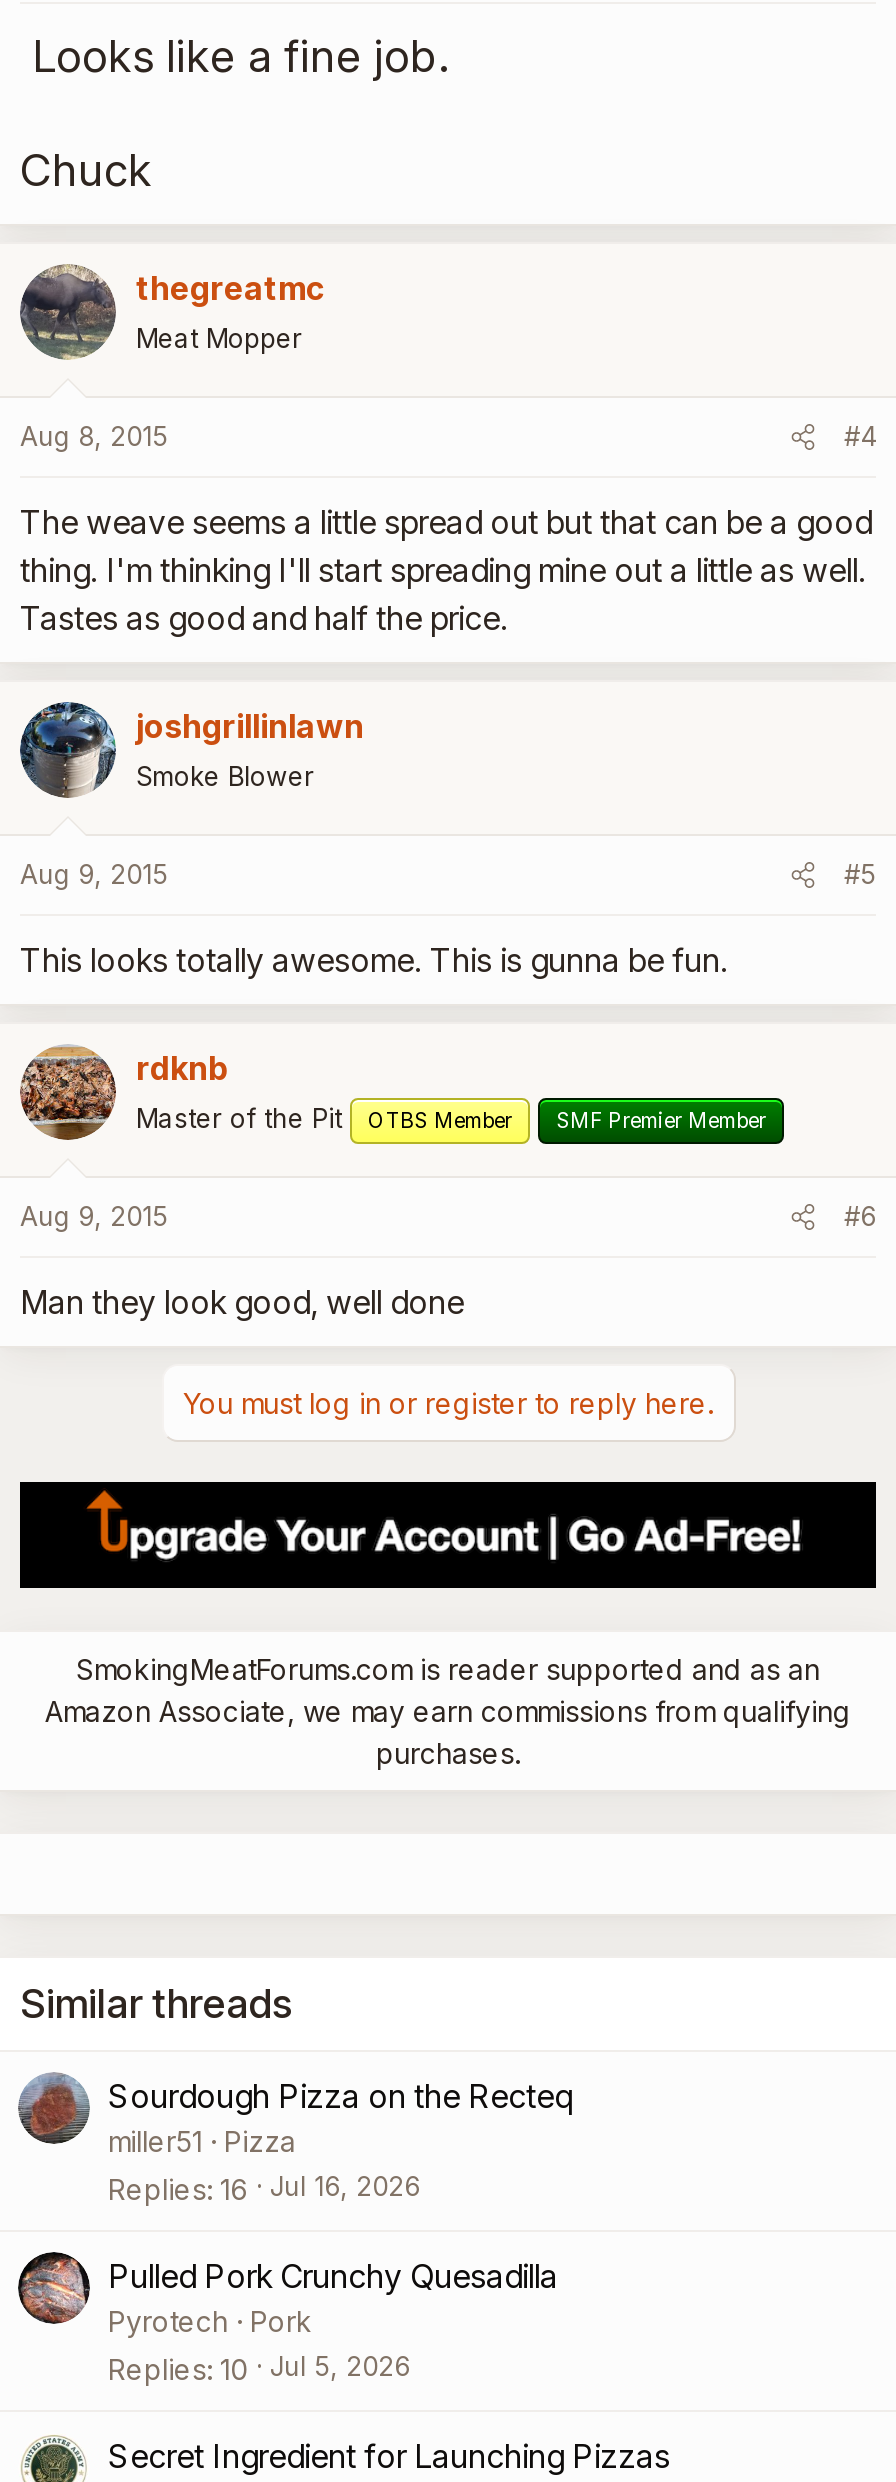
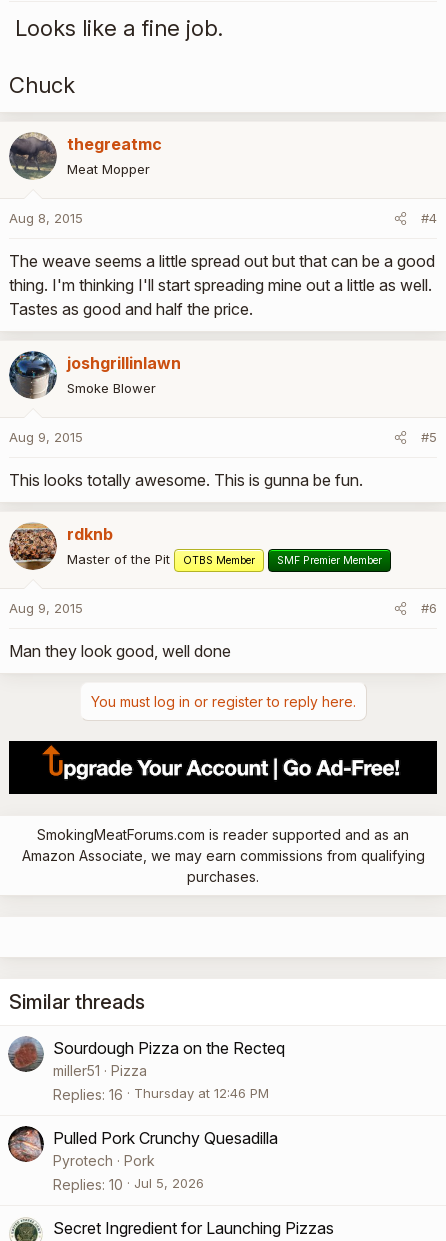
[270,2170,420,2202] Jul 16, 2026 -> [134,1085,269,1101] Thursday at 12:46 PM

